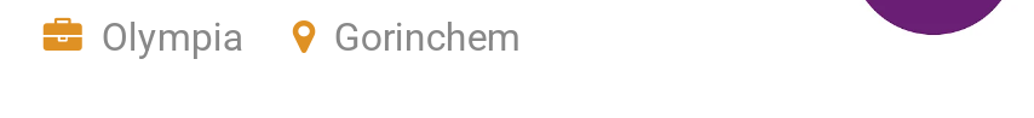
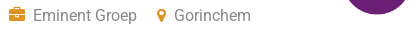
[101,13,244,59] Olympia -> [33,5,137,24] Eminent Groep

